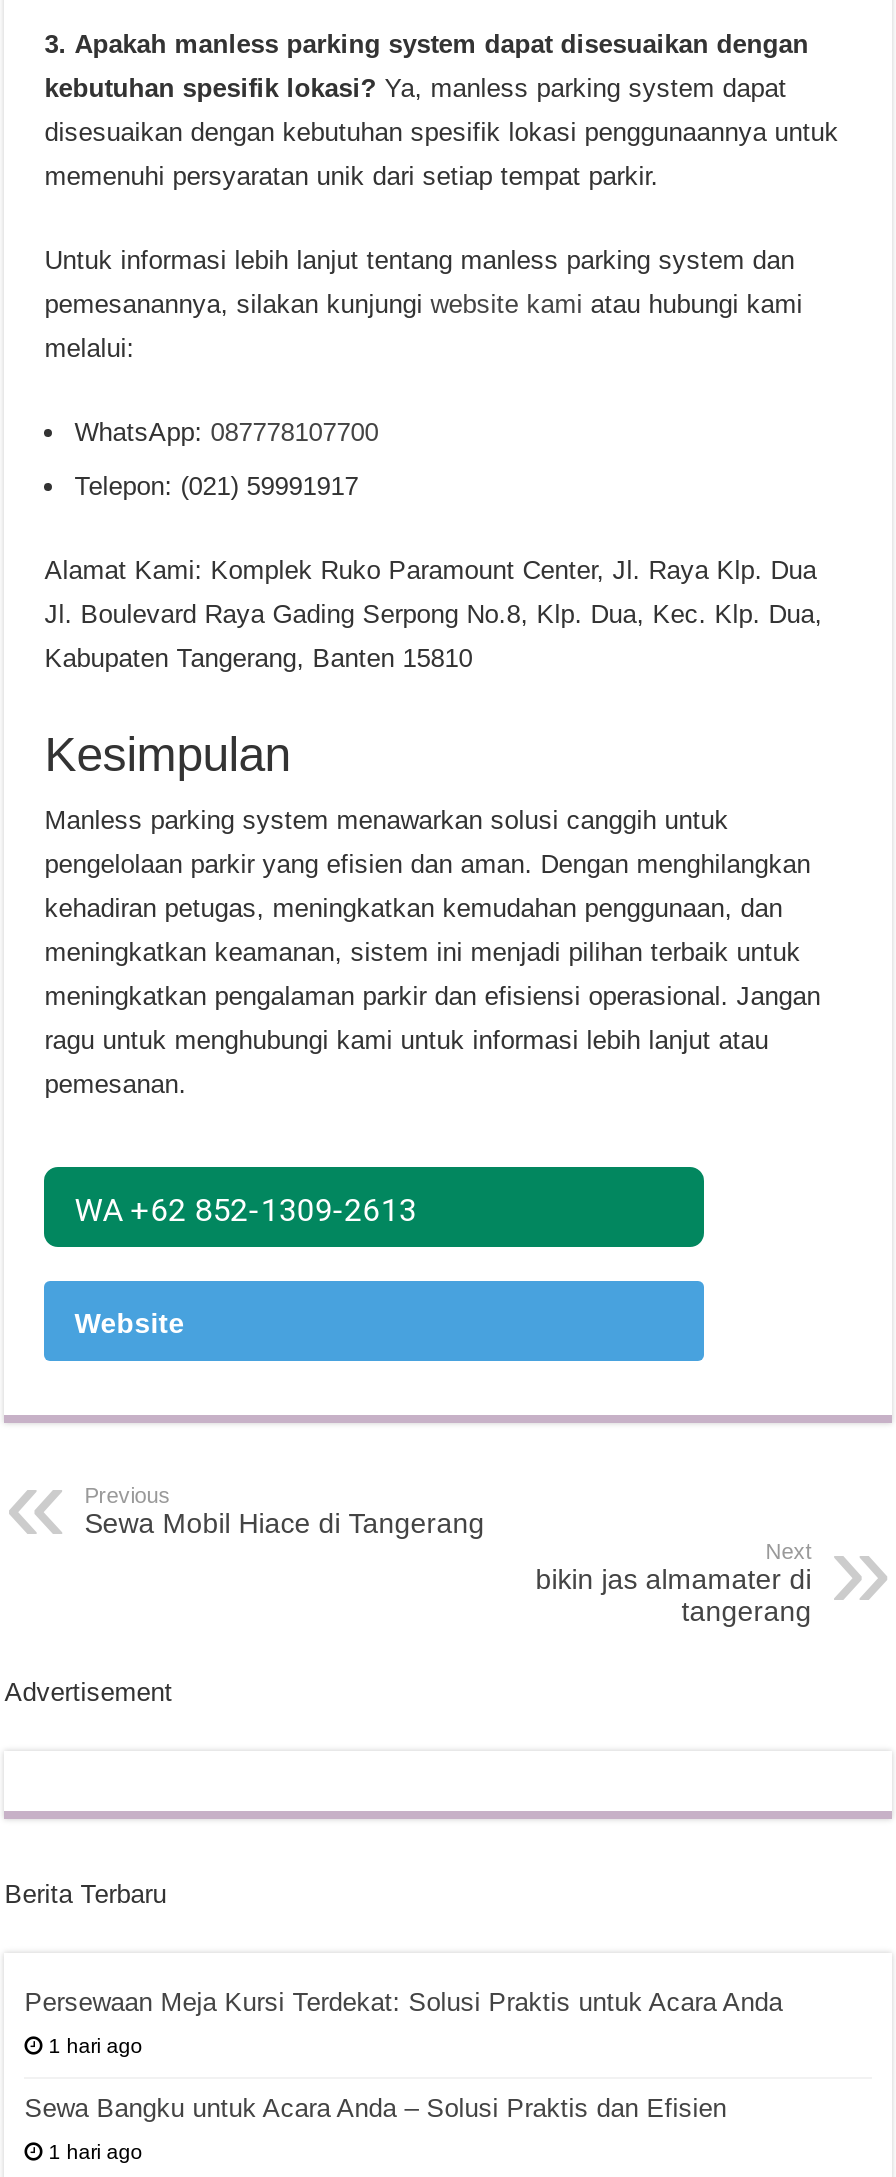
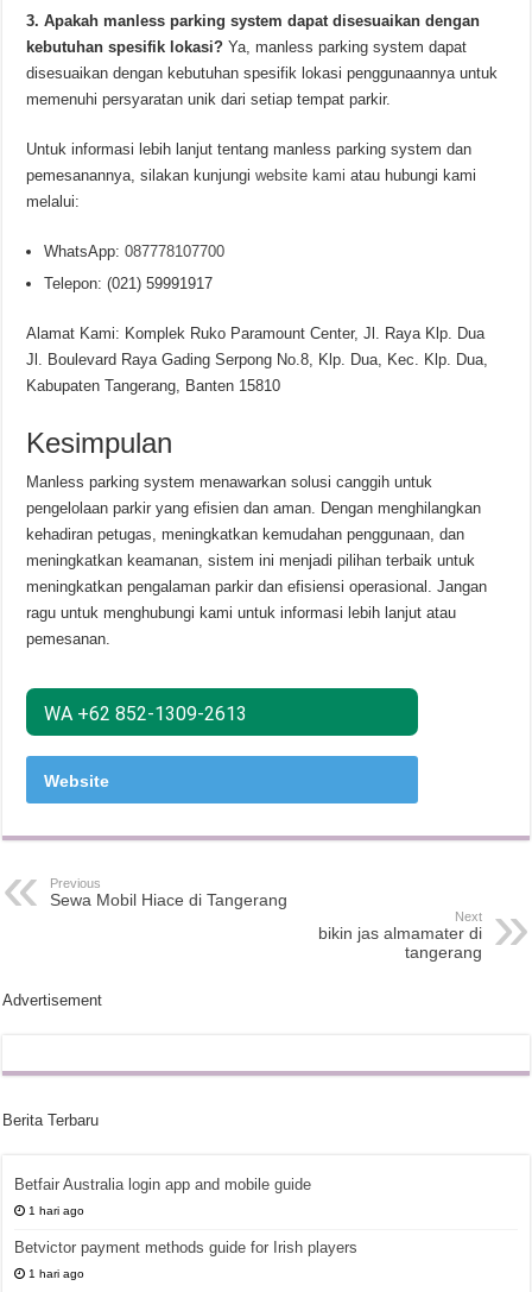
[24,1987,782,2017] Persewaan Meja Kursi Terdekat: Solusi Praktis untuk Acara Anda -> [14,1176,311,1193] Betfair Australia login app and mobile guide
[24,2093,726,2123] Sewa Bangku untuk Acara Anda – Solusi Praktis dan Efisien -> [14,1239,358,1256] Betvictor payment methods guide for Irish players

